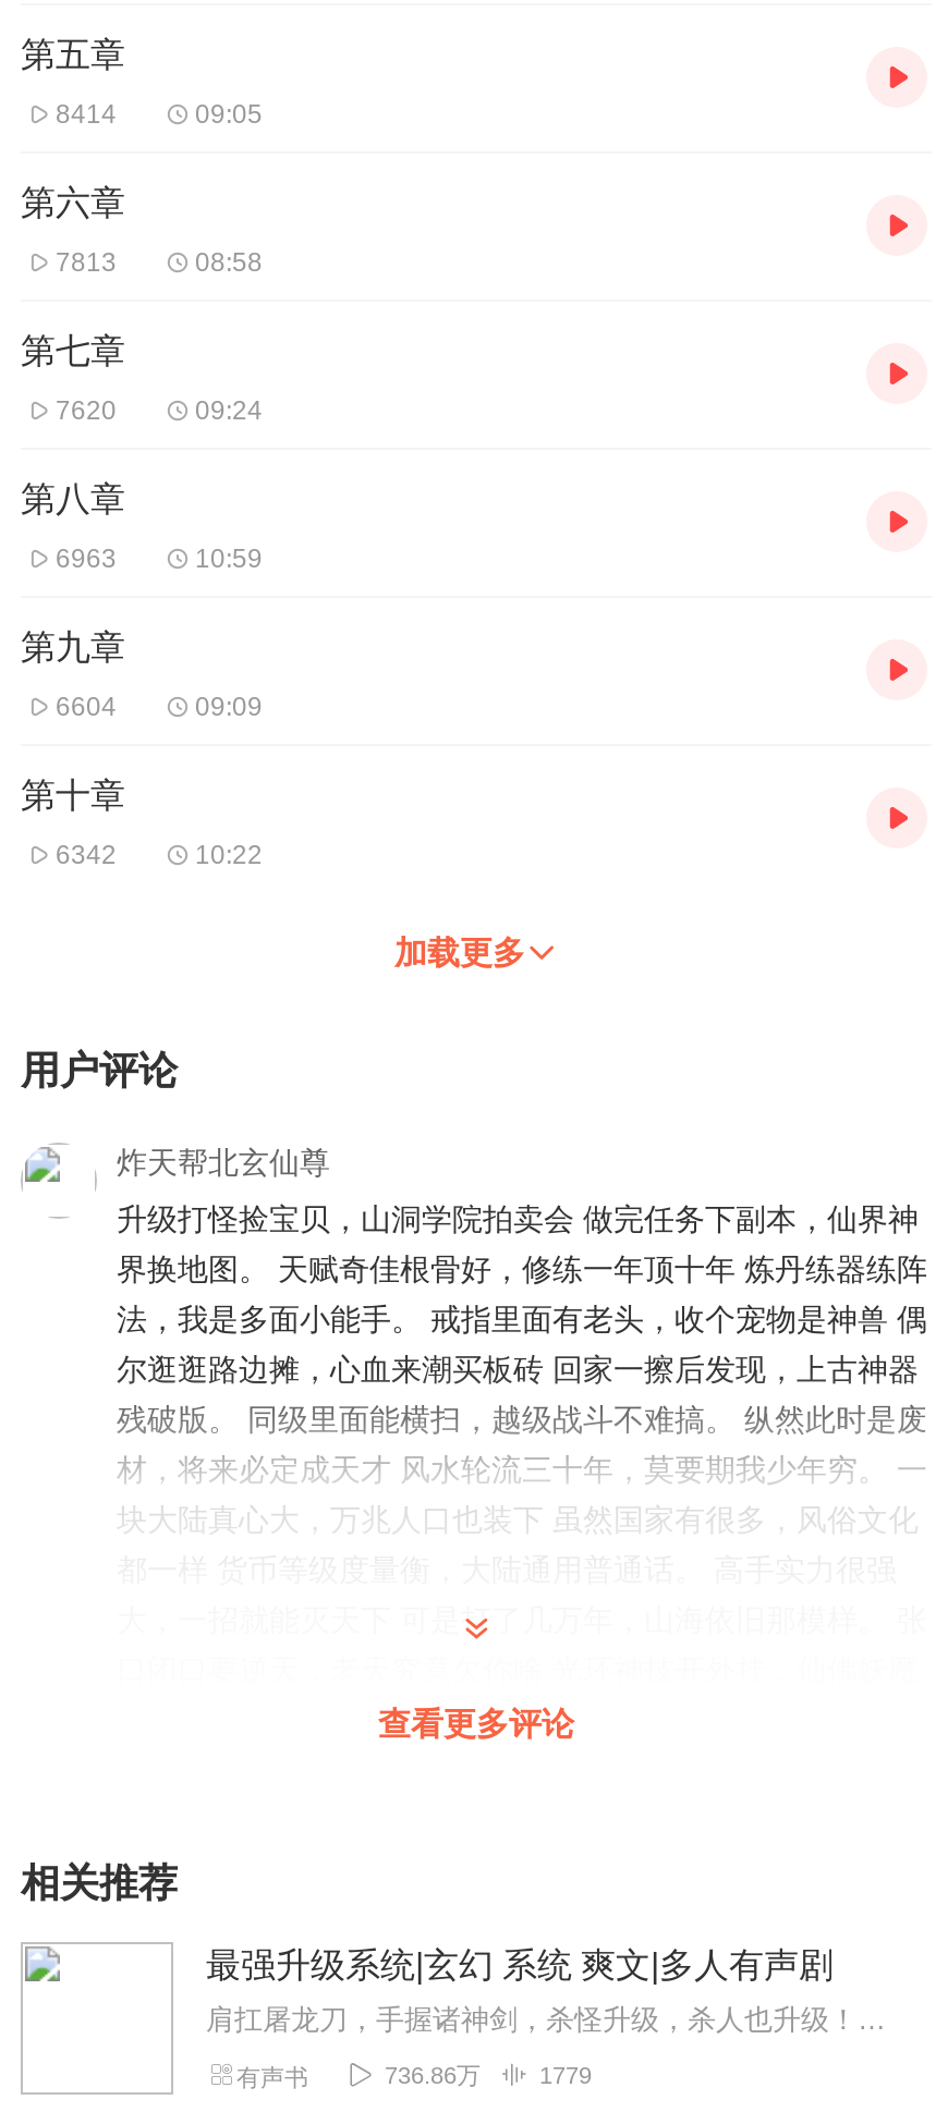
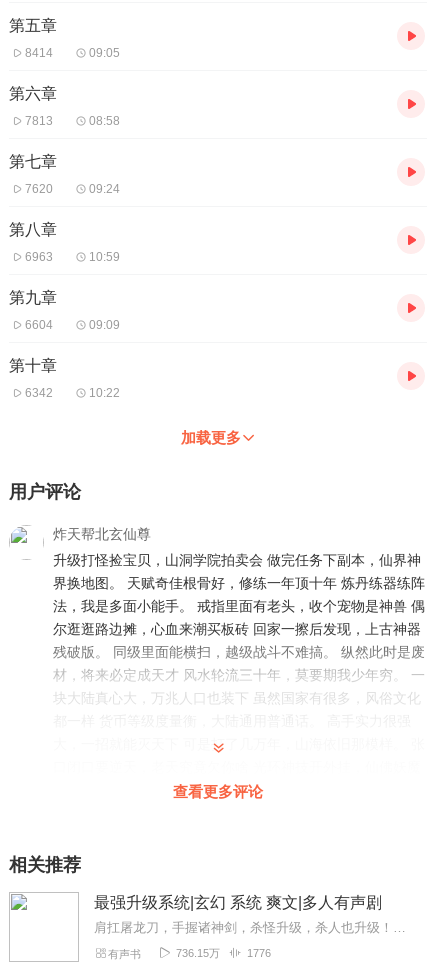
[385,2062,481,2088] 736.86万 -> [176,947,220,959] 736.15万
[539,2062,592,2088] 1779 -> [247,947,271,959] 1776

